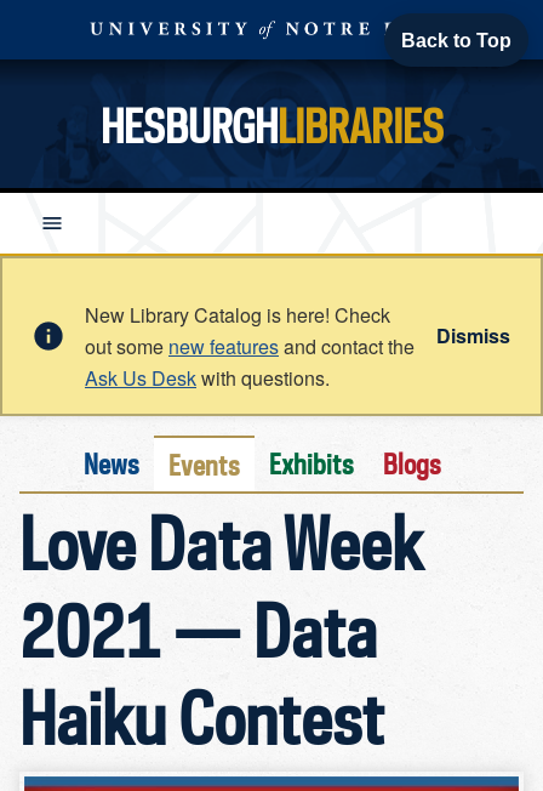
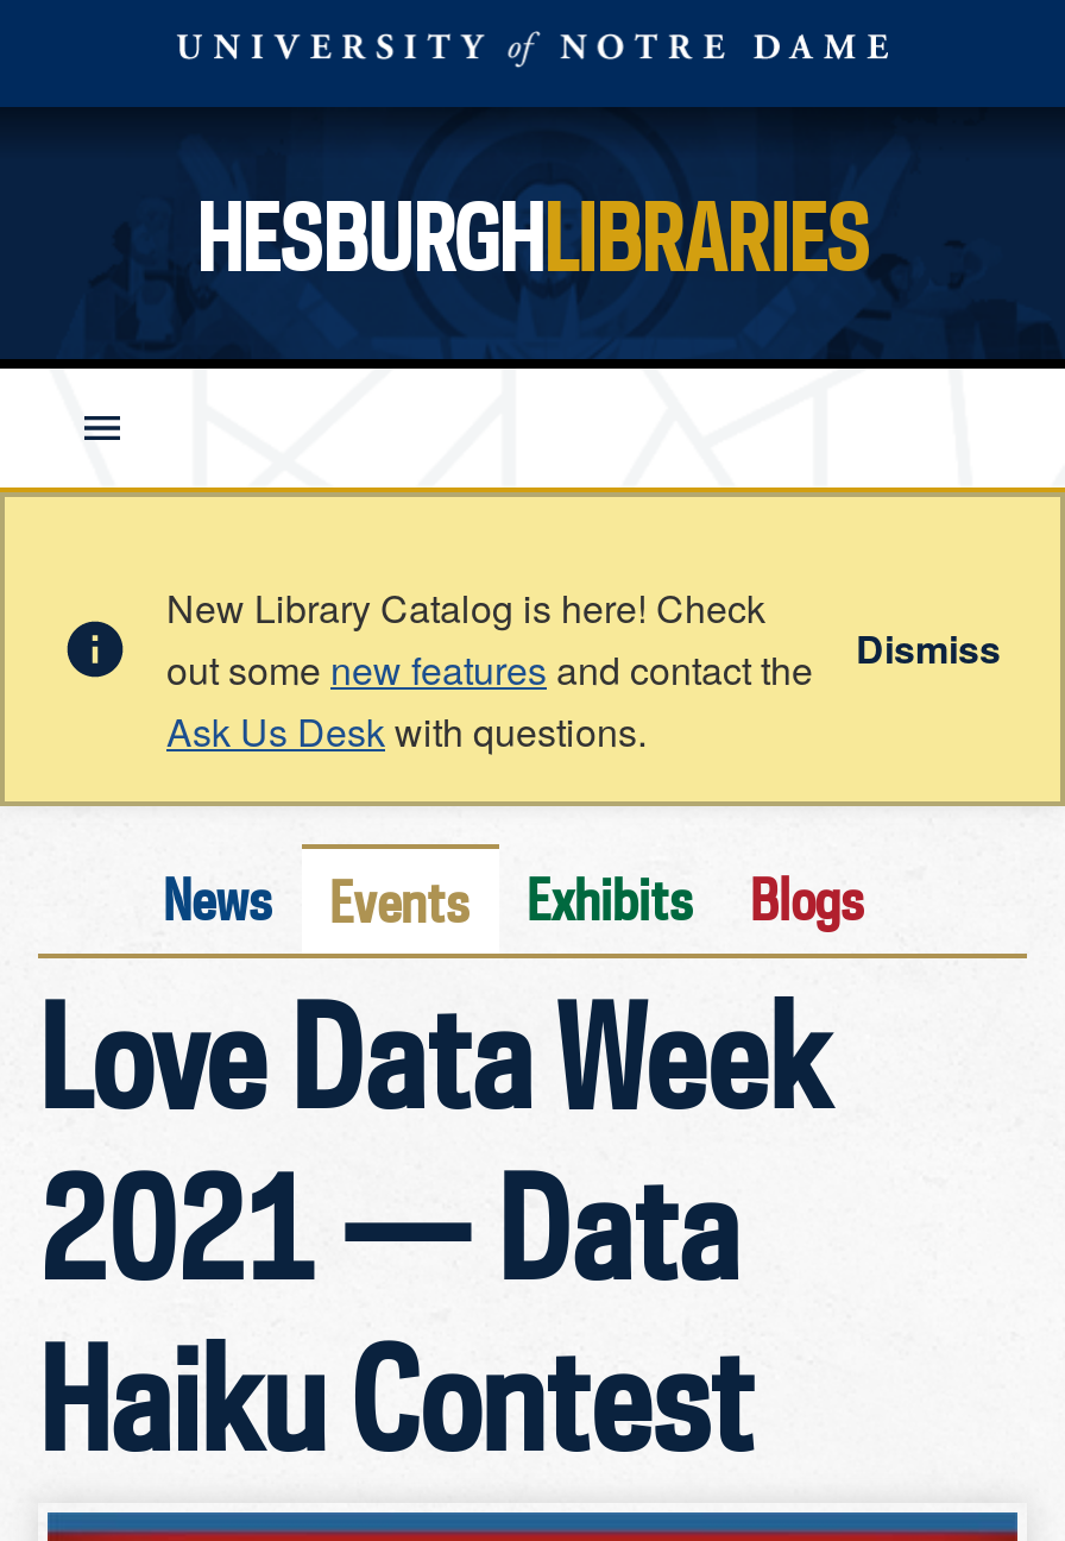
[401,30,511,50] Back to Top -> none

